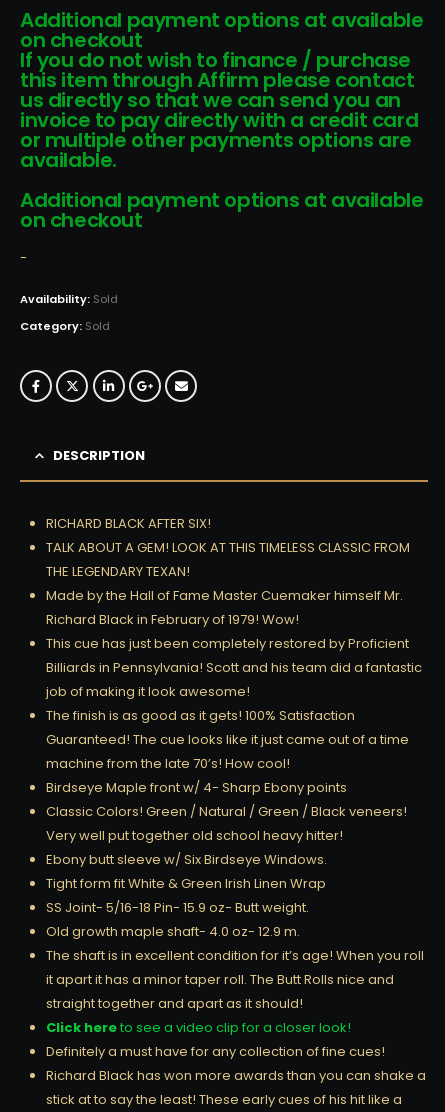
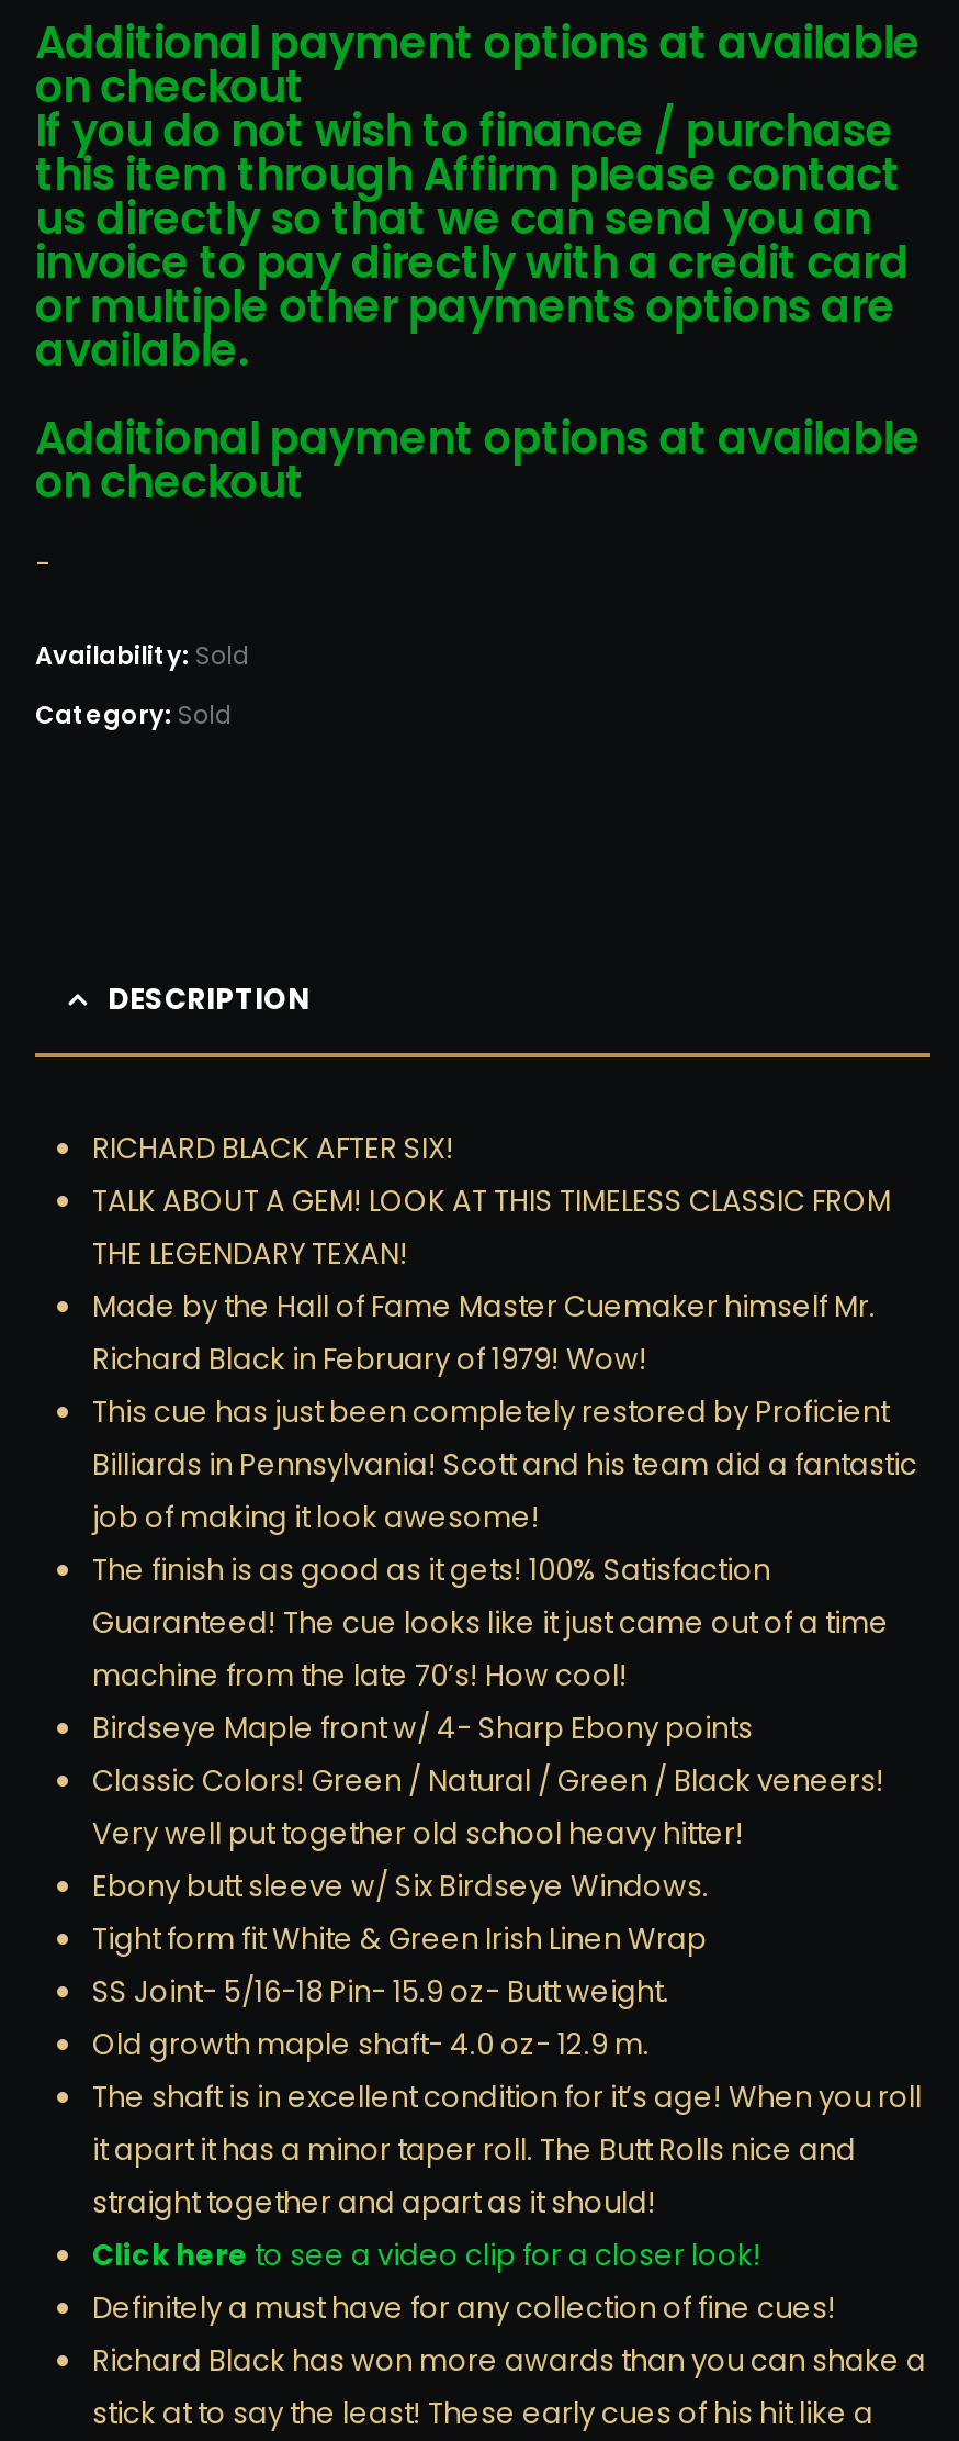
[19,369,198,403] [image] -> none

